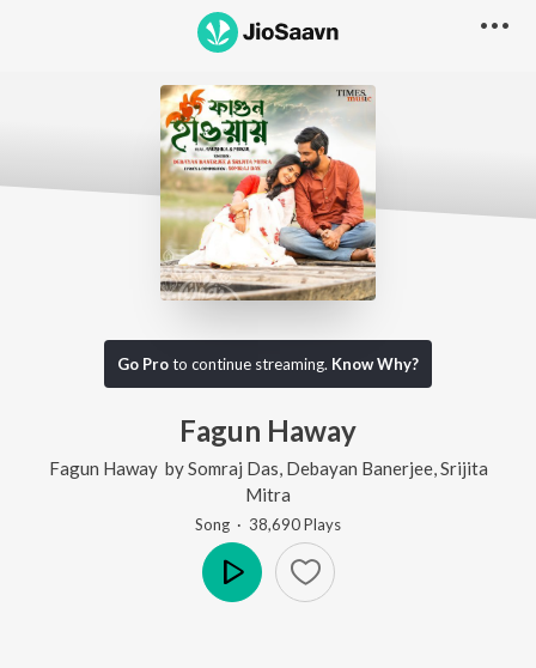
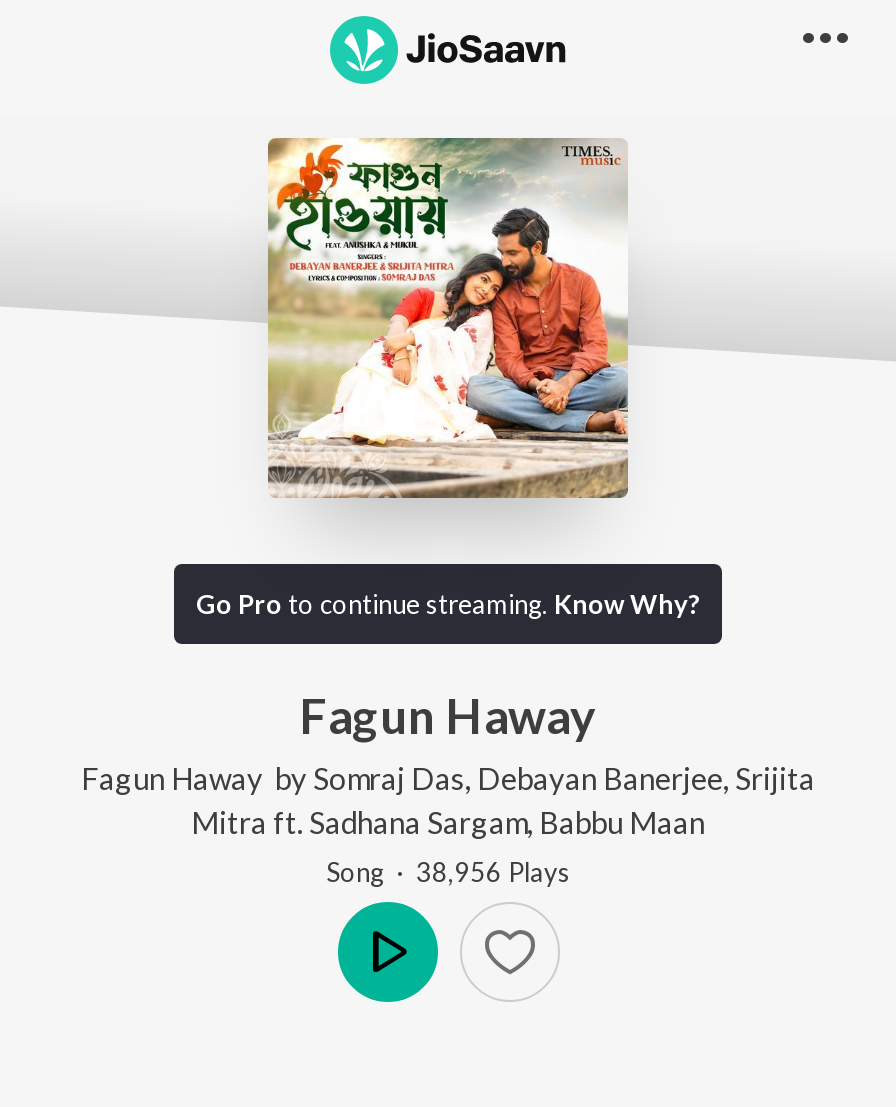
[245,483,291,505] Mitra -> [191,803,705,839] Mitra ft. Sadhana Sargam, Babbu Maan
[195,515,341,534] Song · 38,690 Plays -> [326,856,570,888] Song · 38,956 Plays

